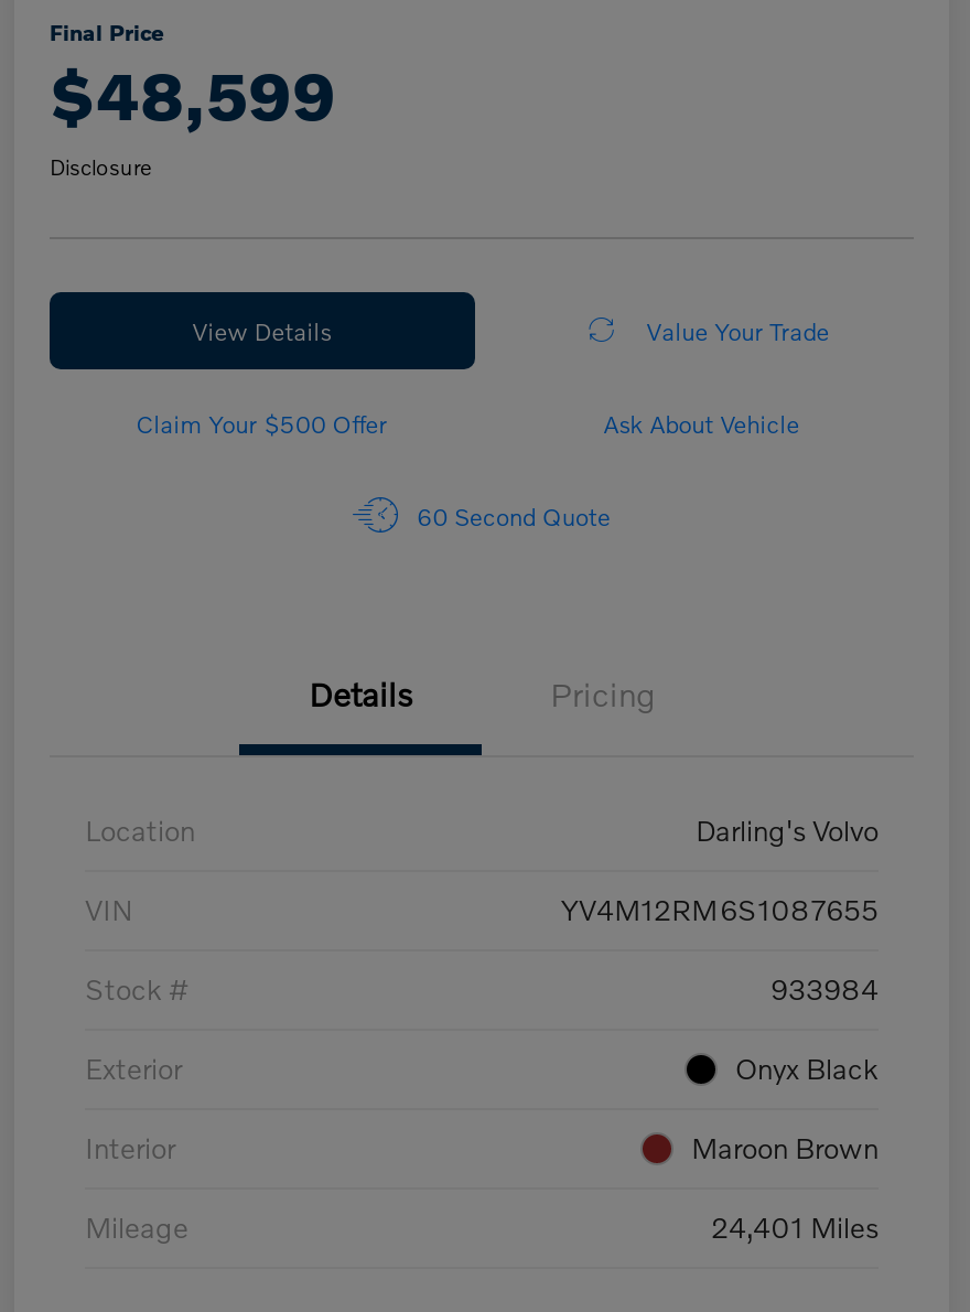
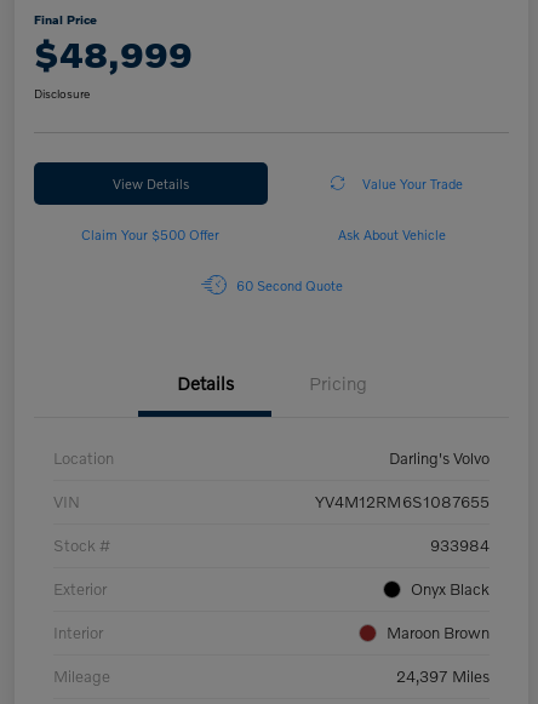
[50,56,336,133] $48,599 -> [34,32,193,75] $48,999
[711,1209,879,1244] 24,401 Miles -> [396,666,490,686] 24,397 Miles

